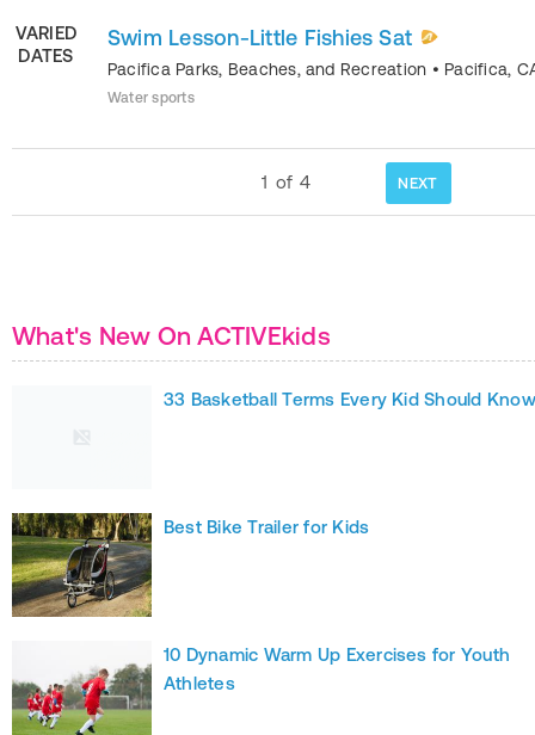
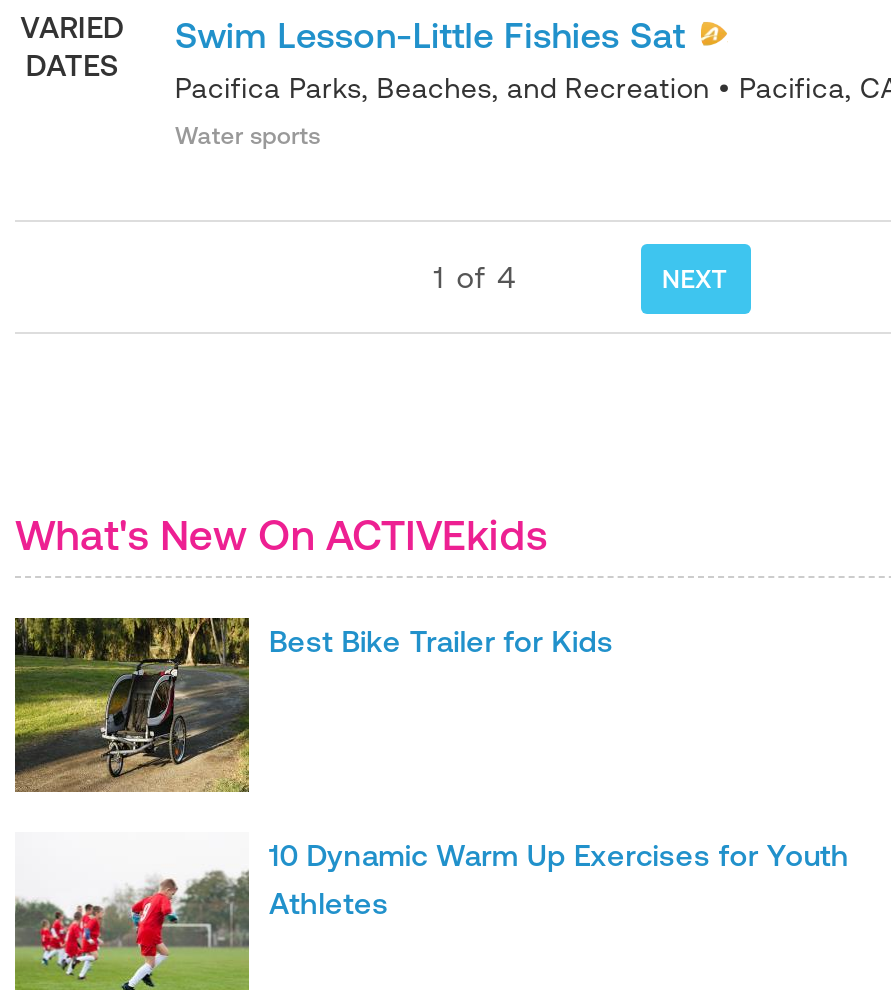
[164,388,535,409] 33 Basketball Terms Every Kid Should Know -> none

